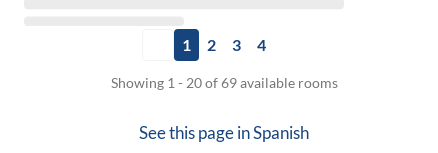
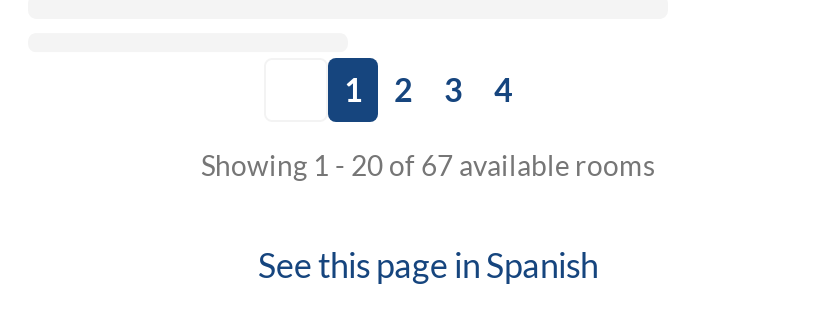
[110,74,337,91] Showing 1 - 20 of 69 available rooms -> [201,148,655,182] Showing 1 - 20 of 67 available rooms

